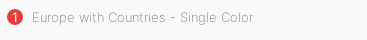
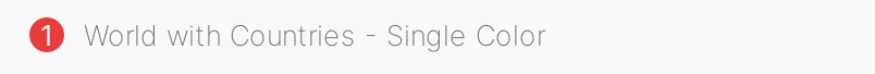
[28,9,253,25] Europe with Countries - Single Color -> [75,18,545,53] World with Countries - Single Color

